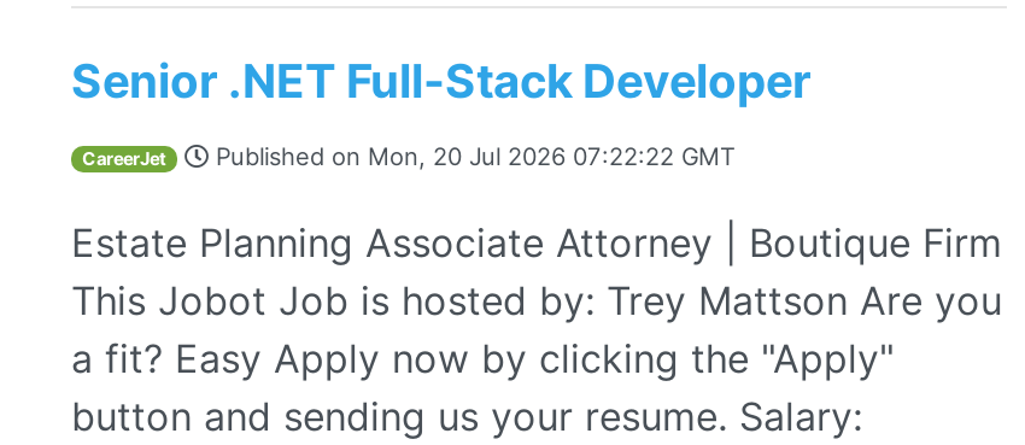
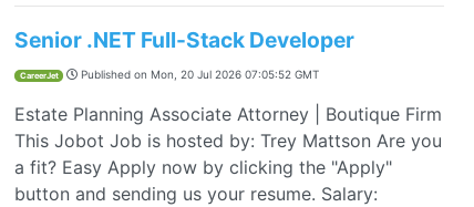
[209,141,734,170] Published on Mon, 20 Jul 2026 07:22:22 GMT -> [78,68,319,81] Published on Mon, 20 Jul 2026 07:05:52 GMT

